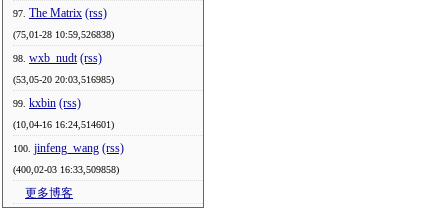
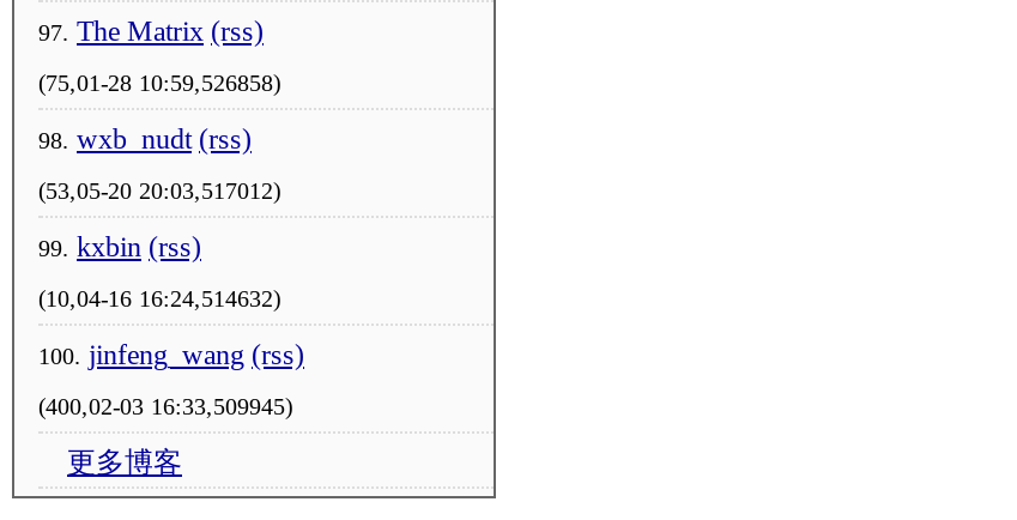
[13,29,114,40] (75,01-28 10:59,526838) -> [38,69,280,96] (75,01-28 10:59,526858)
[13,74,114,85] (53,05-20 20:03,516985) -> [38,177,280,204] (53,05-20 20:03,517012)
[13,119,114,130] (10,04-16 16:24,514601) -> [38,285,280,312] (10,04-16 16:24,514632)
[13,164,119,175] (400,02-03 16:33,509858) -> [38,393,292,419] (400,02-03 16:33,509945)

